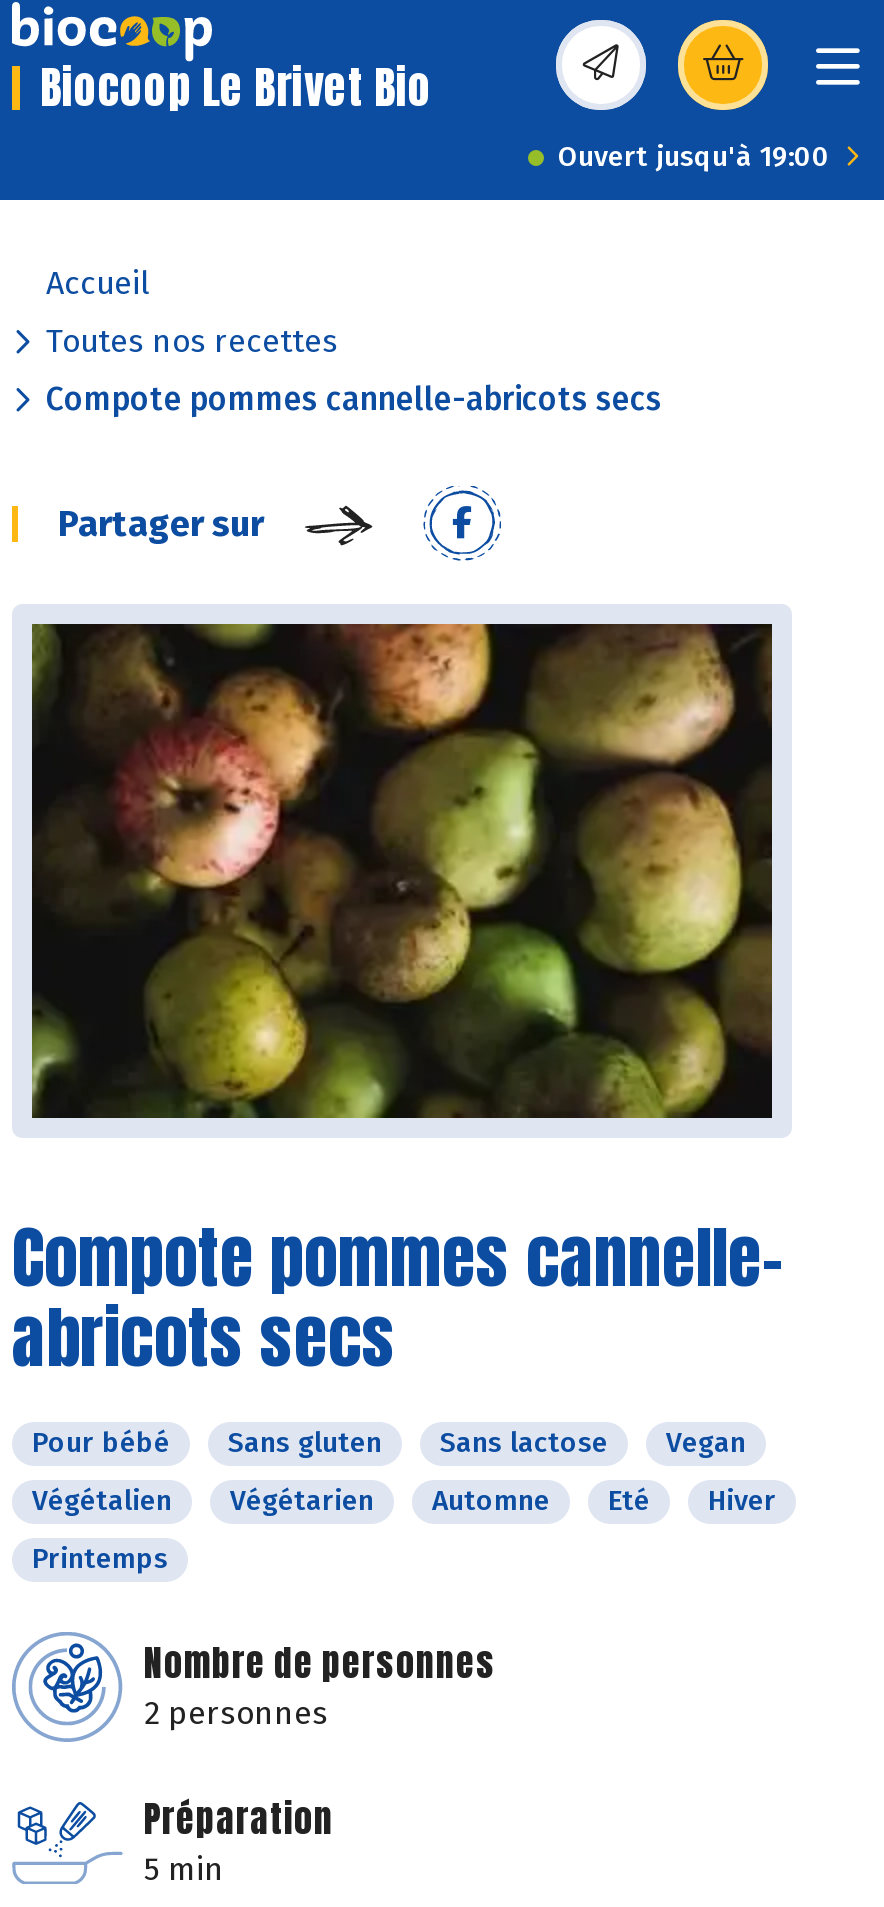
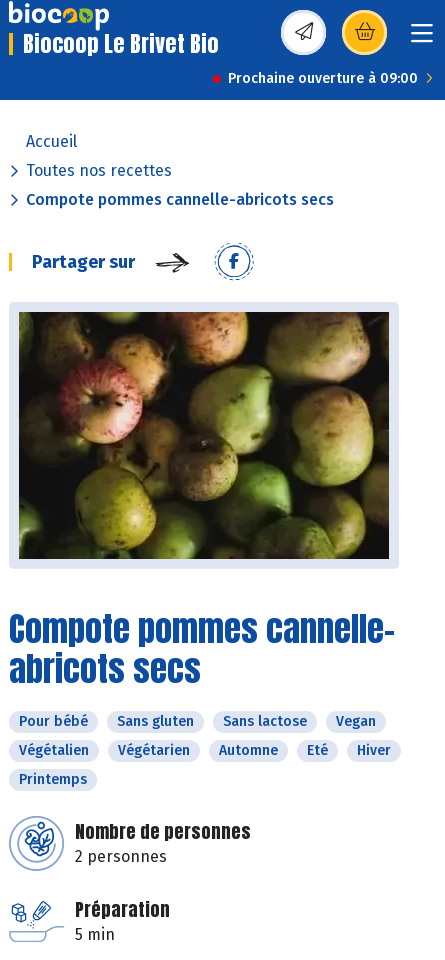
[558,140,830,174] Ouvert jusqu'à 19:00 -> [228,70,418,87] Prochaine ouverture à 09:00

